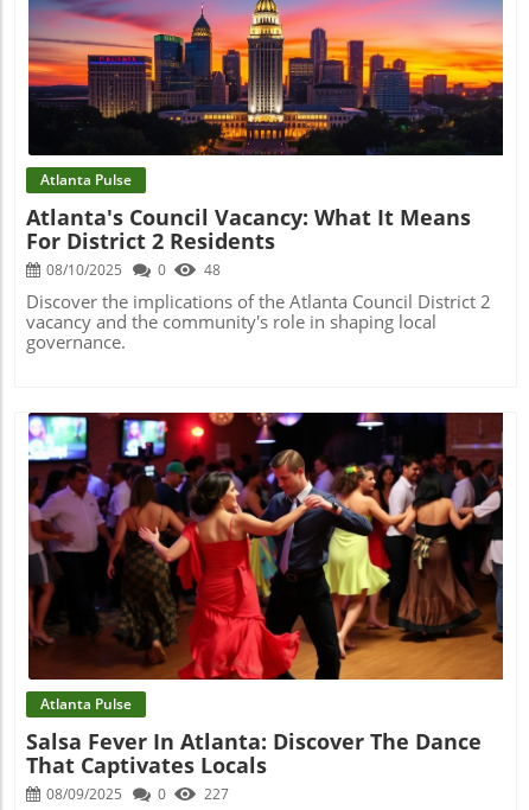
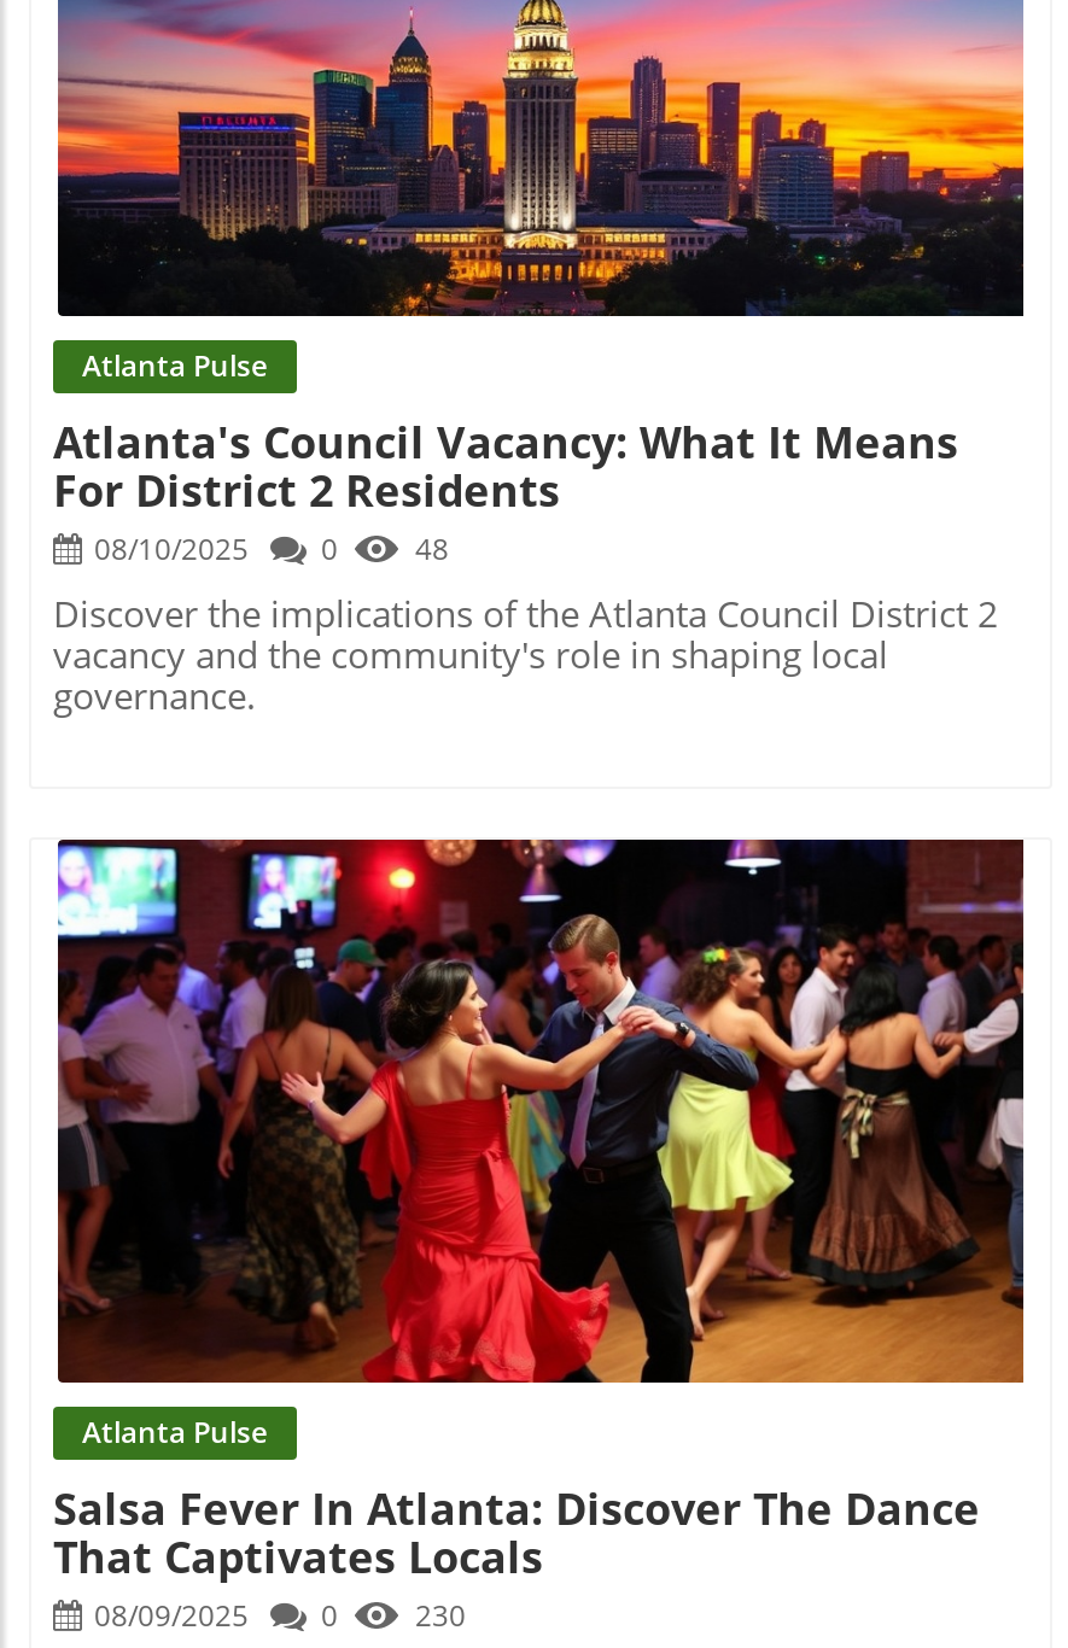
[43,785,229,805] 08/09/2025 0 227 -> [87,1596,466,1637] 08/09/2025 0 230

